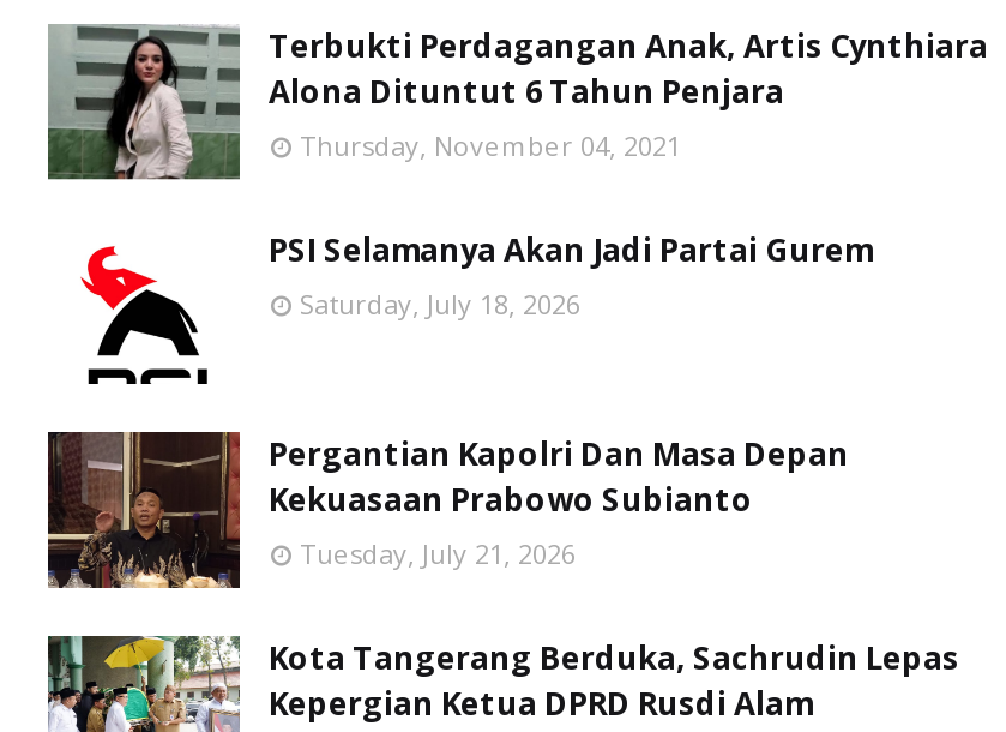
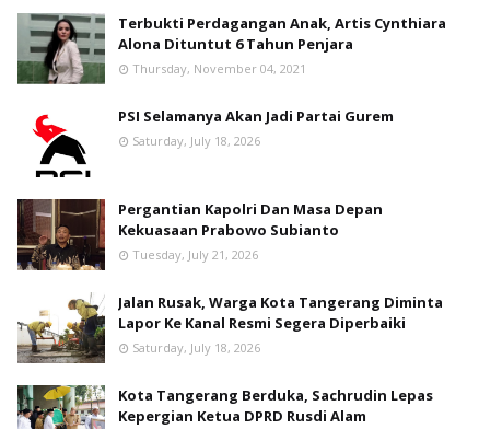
none -> [17,292,443,364] [image] | Jalan Rusak, Warga Kota Tangerang Diminta | Lapor Ke Kanal Resmi Segera Diperbaiki | Saturday, July 18, 2026

